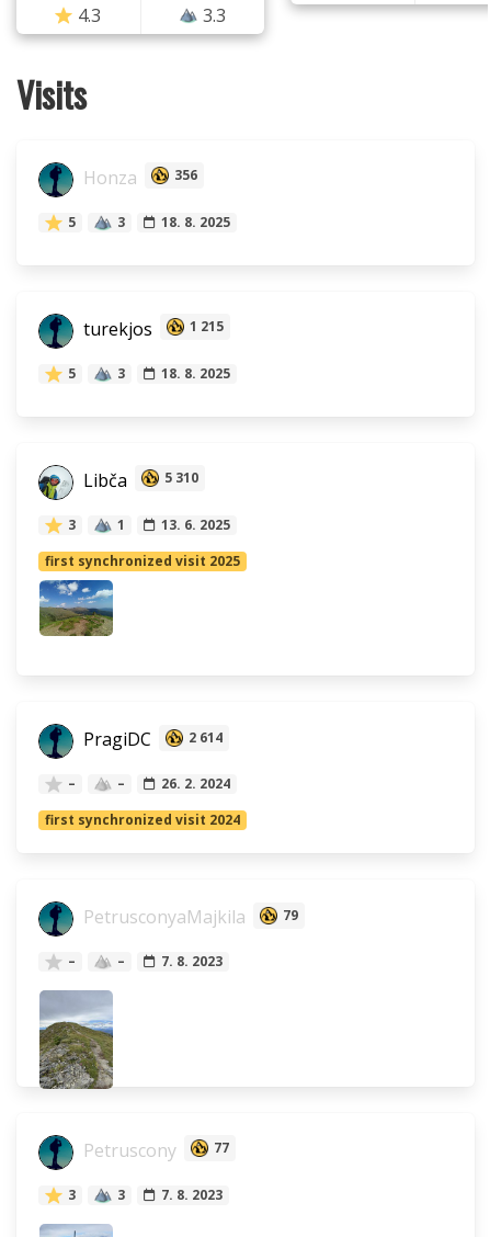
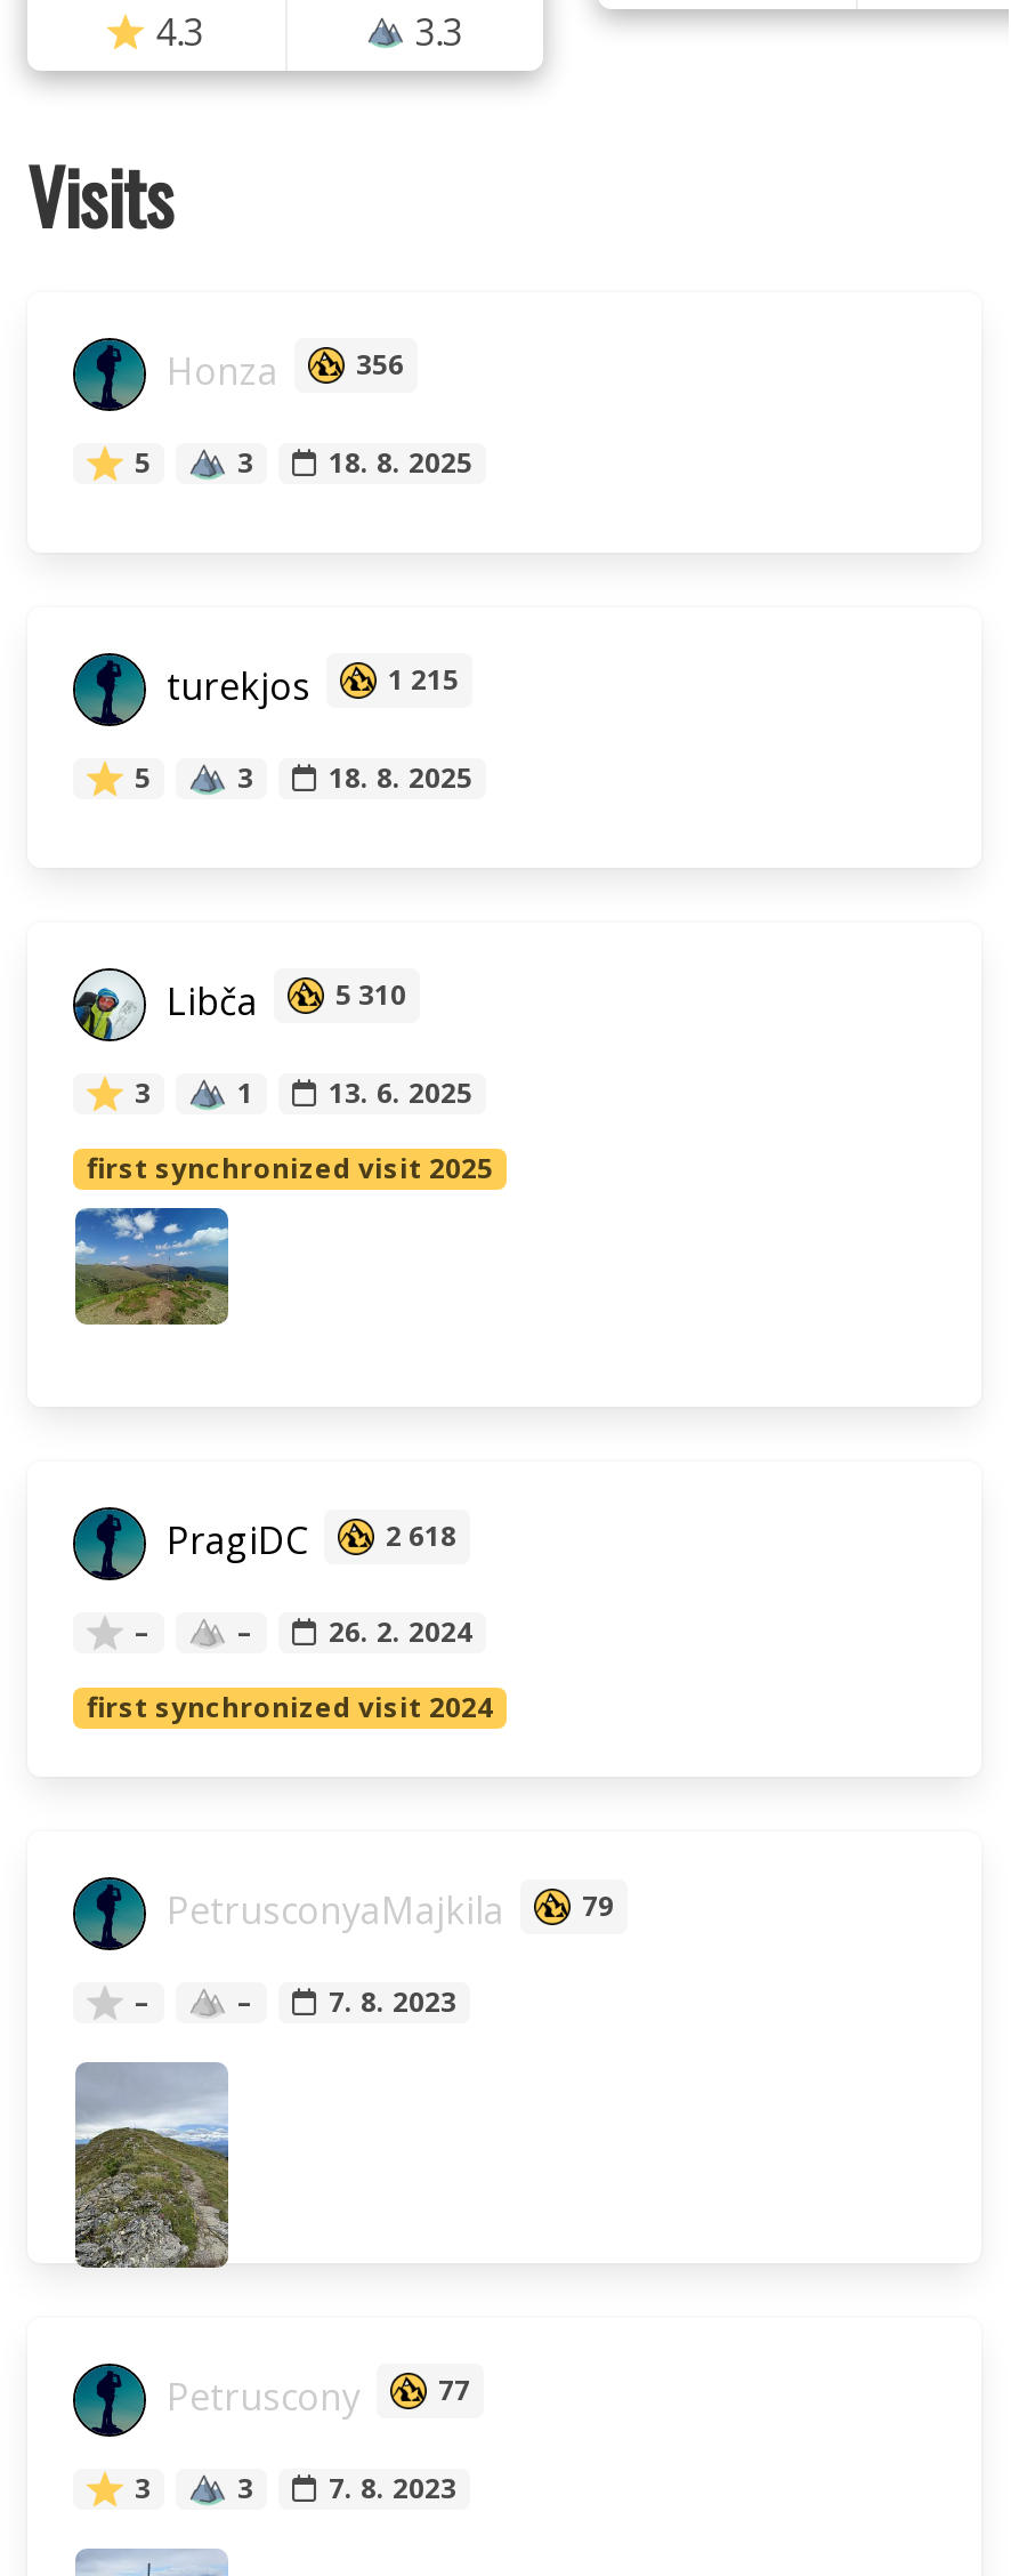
[79,728,223,752] PragiDC 2 614 -> [157,1516,456,1566] PragiDC 2 618

